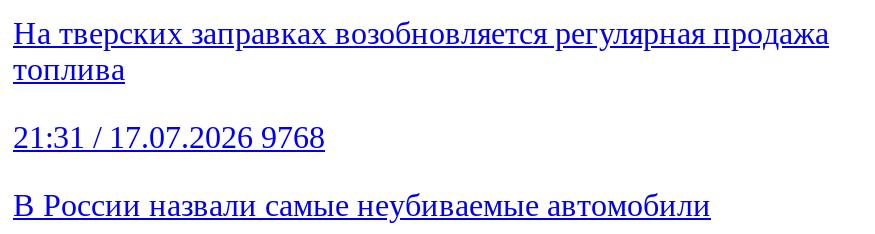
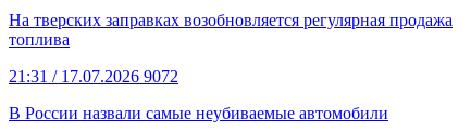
[13,119,325,153] 21:31 / 17.07.2026 9768 -> [9,67,178,85] 21:31 / 17.07.2026 9072

